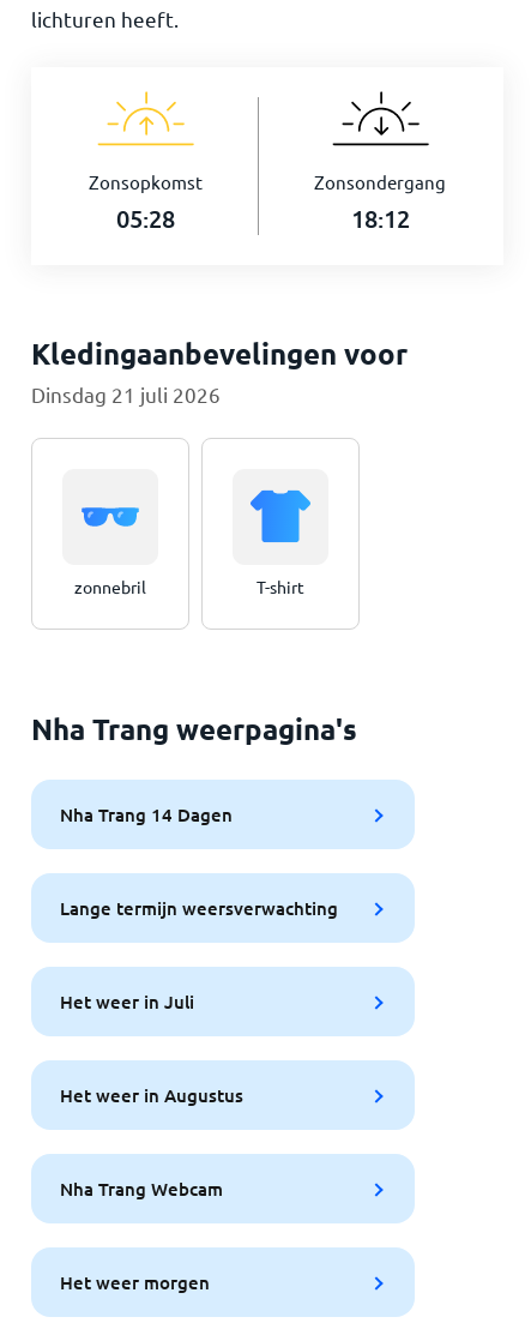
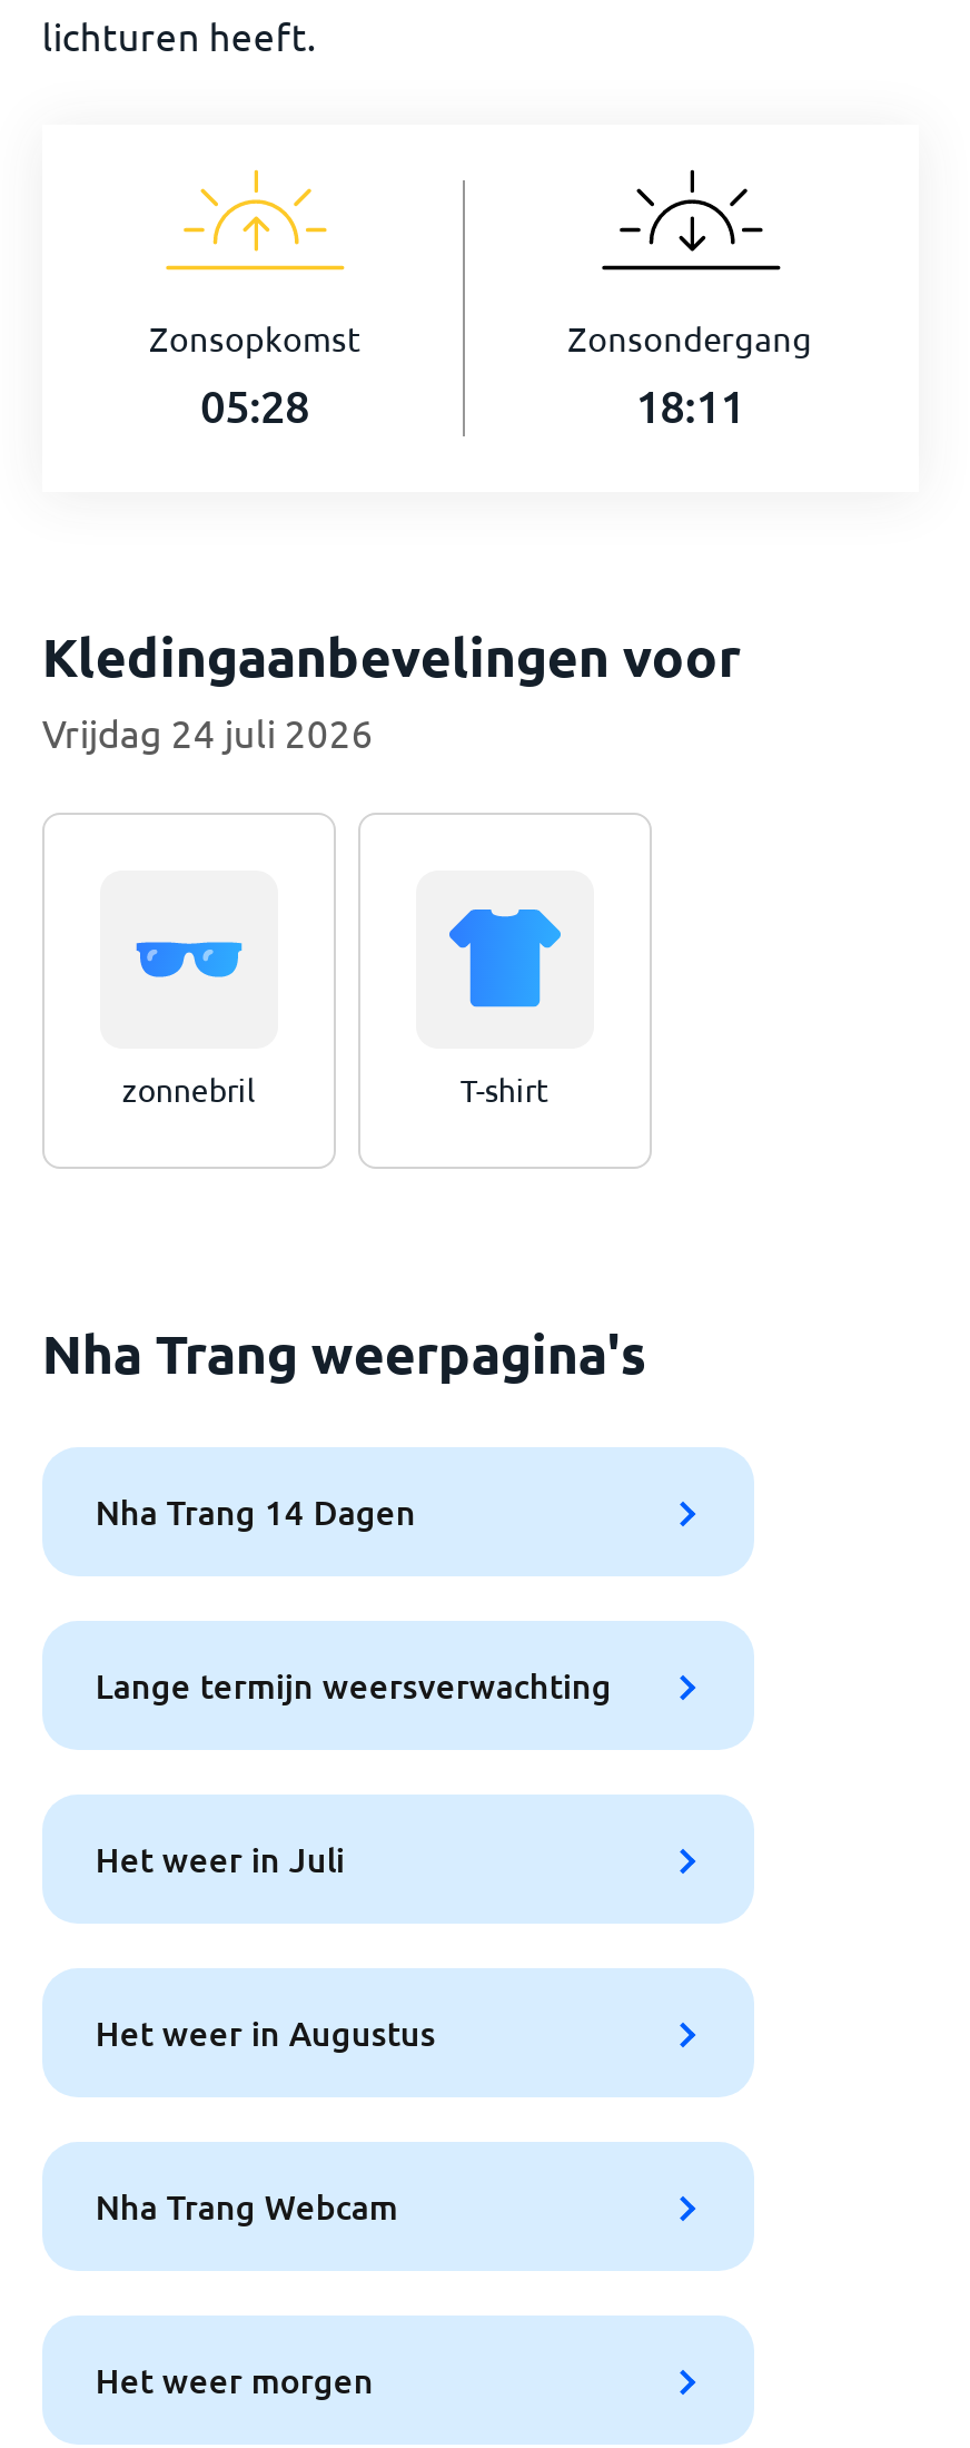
[351,203,409,234] 18:12 -> [635,376,744,434] 18:11
[31,381,220,407] Dinsdag 21 juli 2026 -> [42,708,374,755] Vrijdag 24 juli 2026

